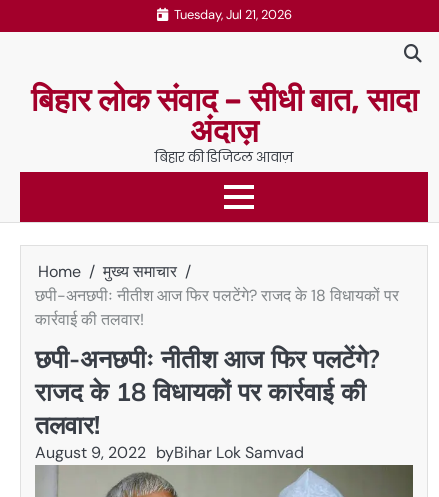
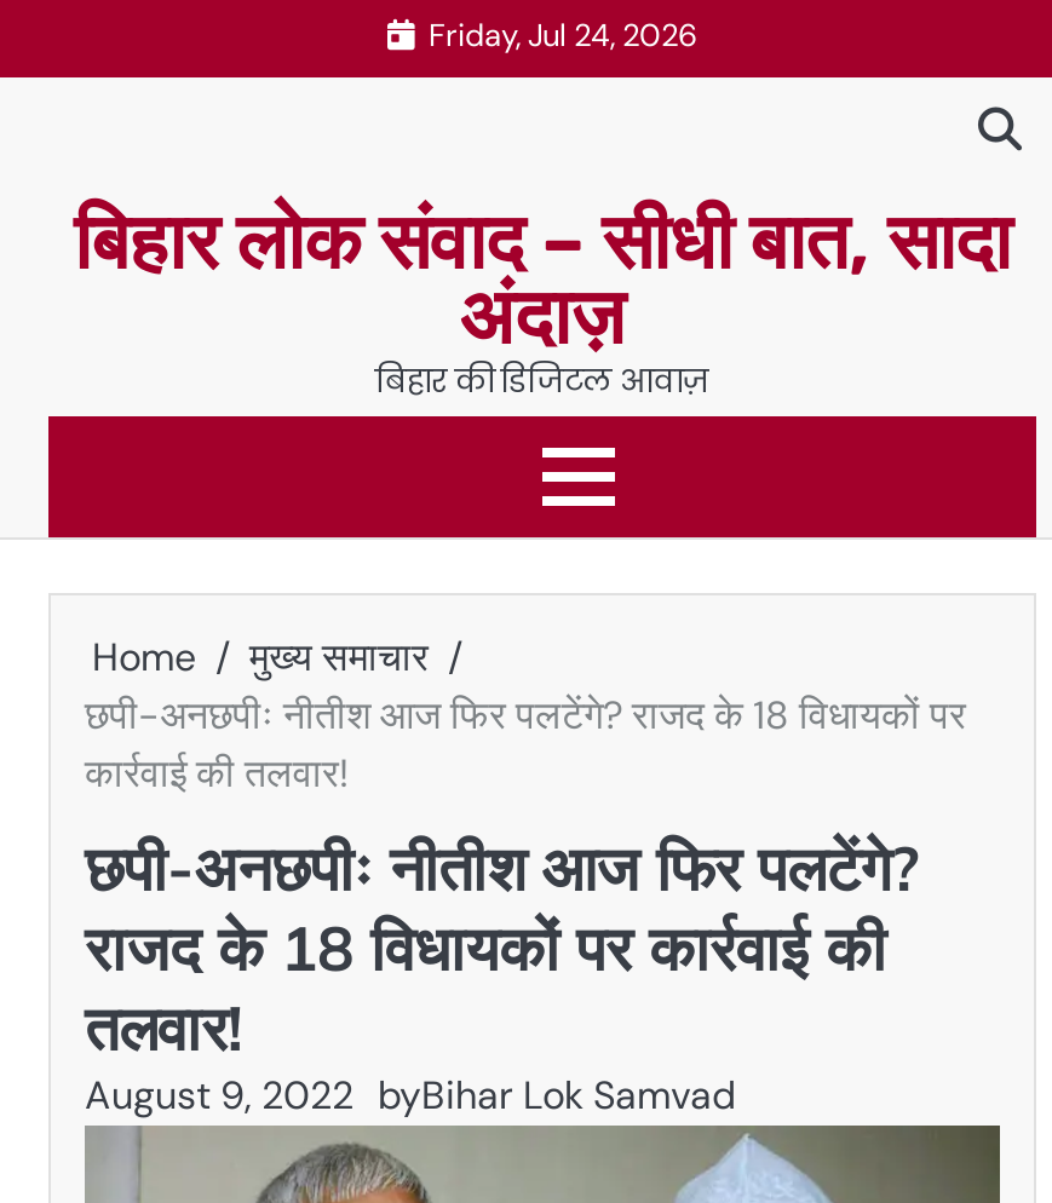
[173,5,291,22] Tuesday, Jul 21, 2026 -> [429,13,697,54] Friday, Jul 24, 2026

